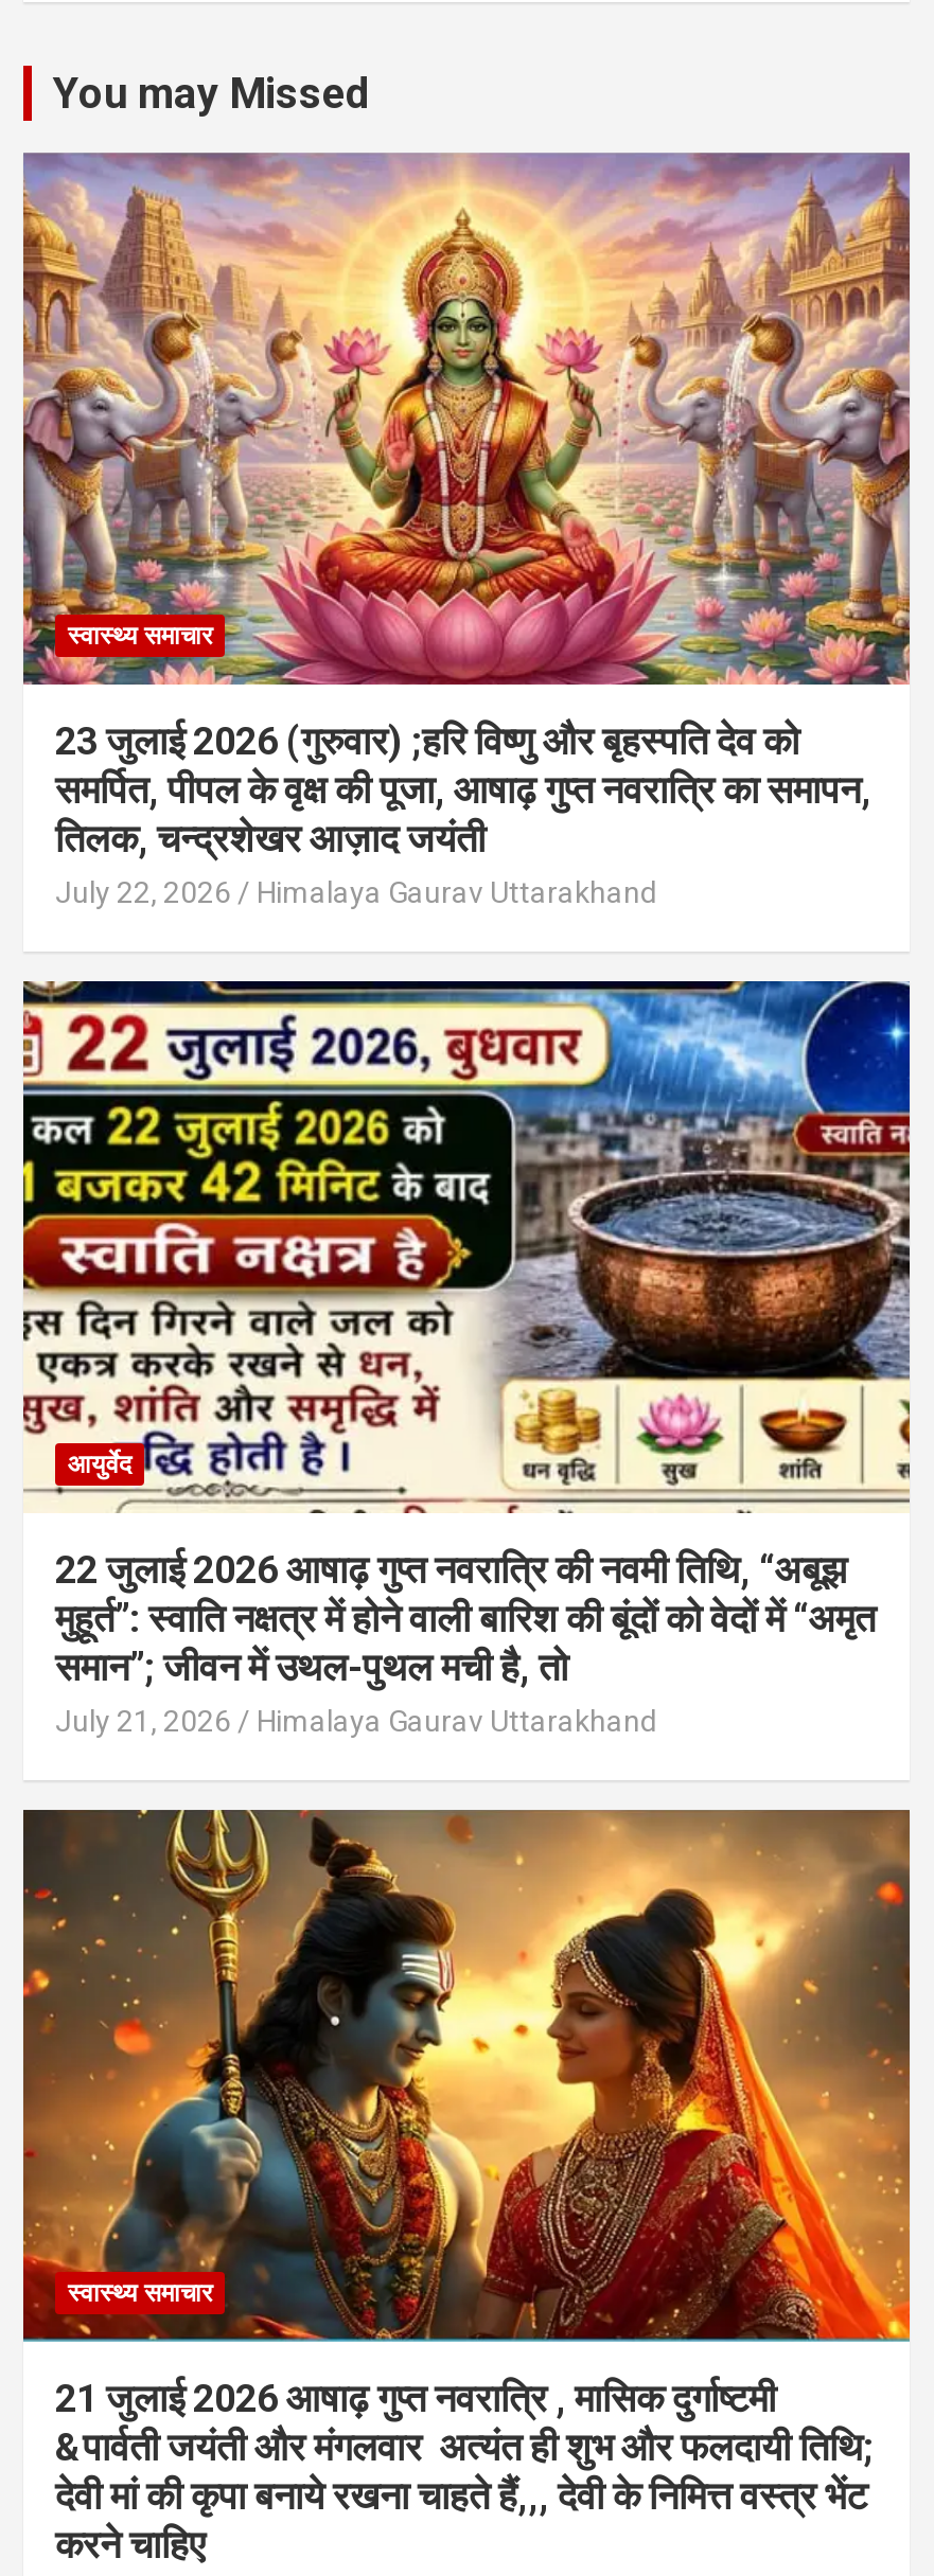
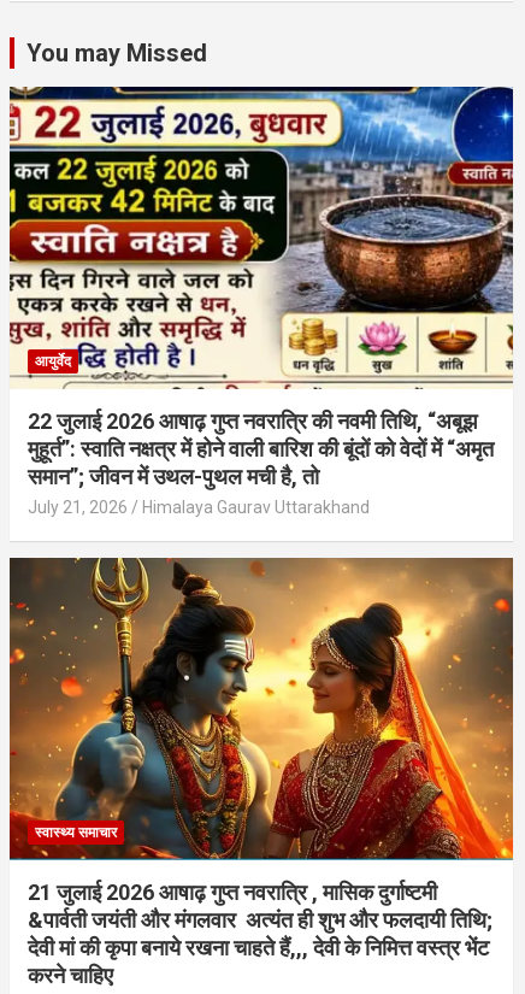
[21,150,912,910] [image] | स्वास्थ्य समाचार | 23 जुलाई 2026 (गुरुवार) ;हरि विष्णु और बृहस्पति देव को | समर्पित, पीपल के वृक्ष की पूजा, आषाढ़ गुप्त नवरात्रि का समापन, | तिलक, चन्द्रशेखर आज़ाद जयंती | July 22, 2026 | Himalaya Gaurav Uttarakhand -> none

